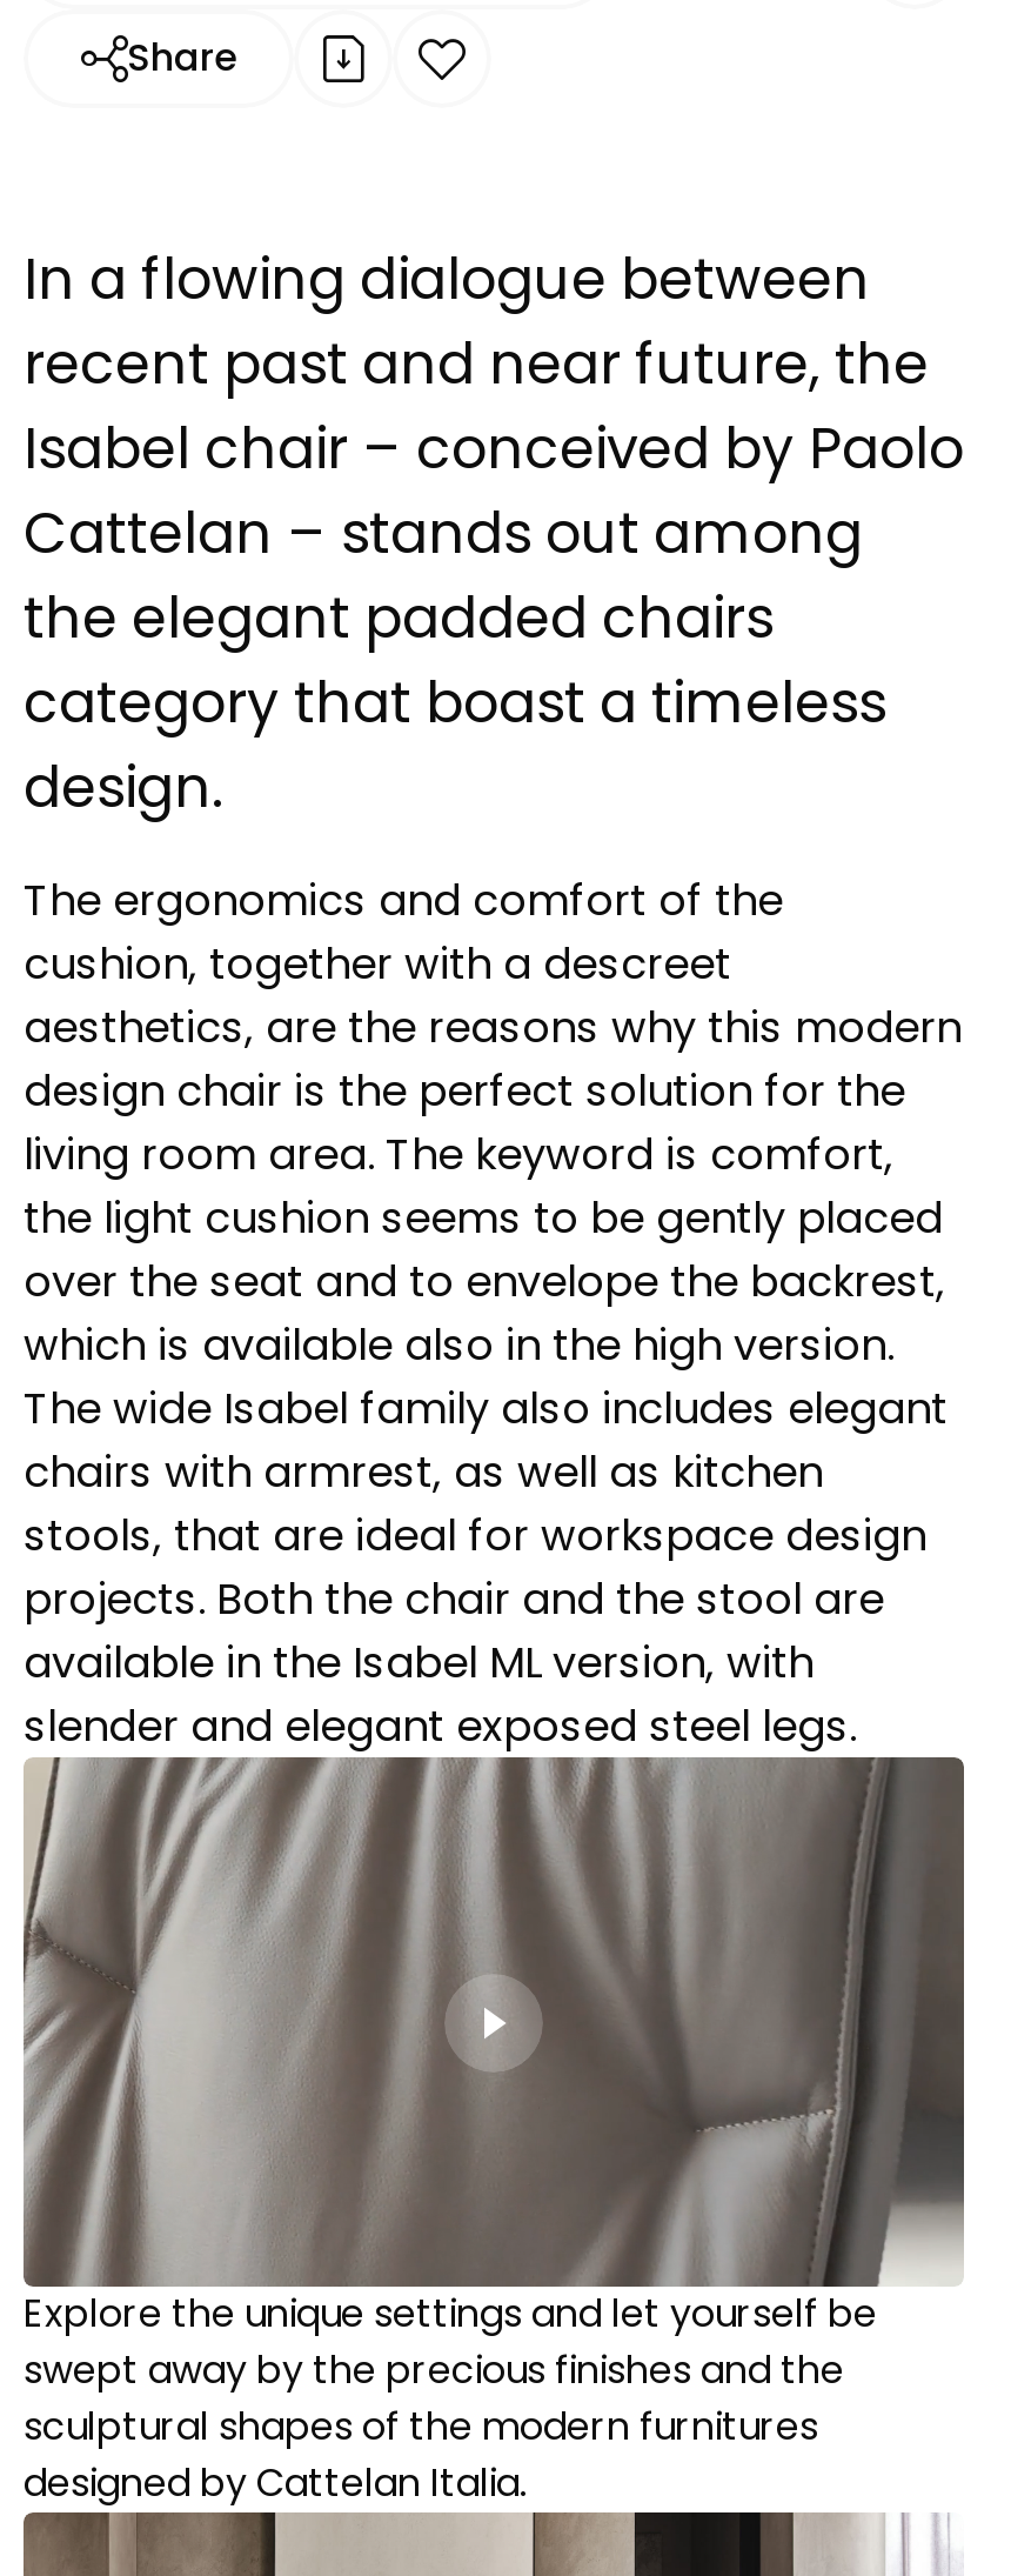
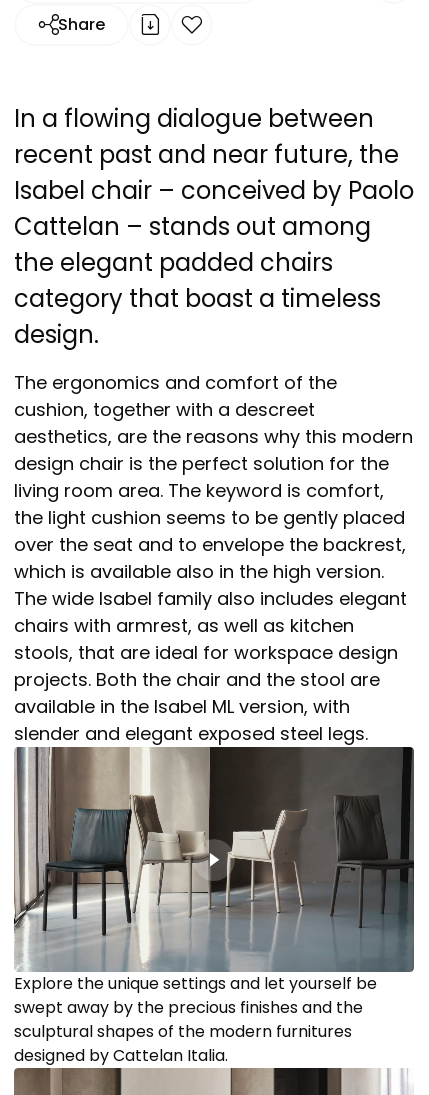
[24,1757,964,2287] [image] -> [14,748,415,973] [image]

